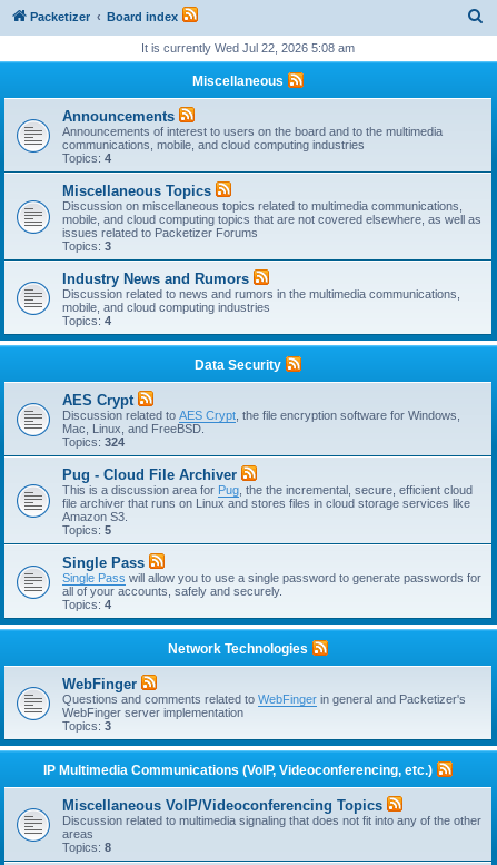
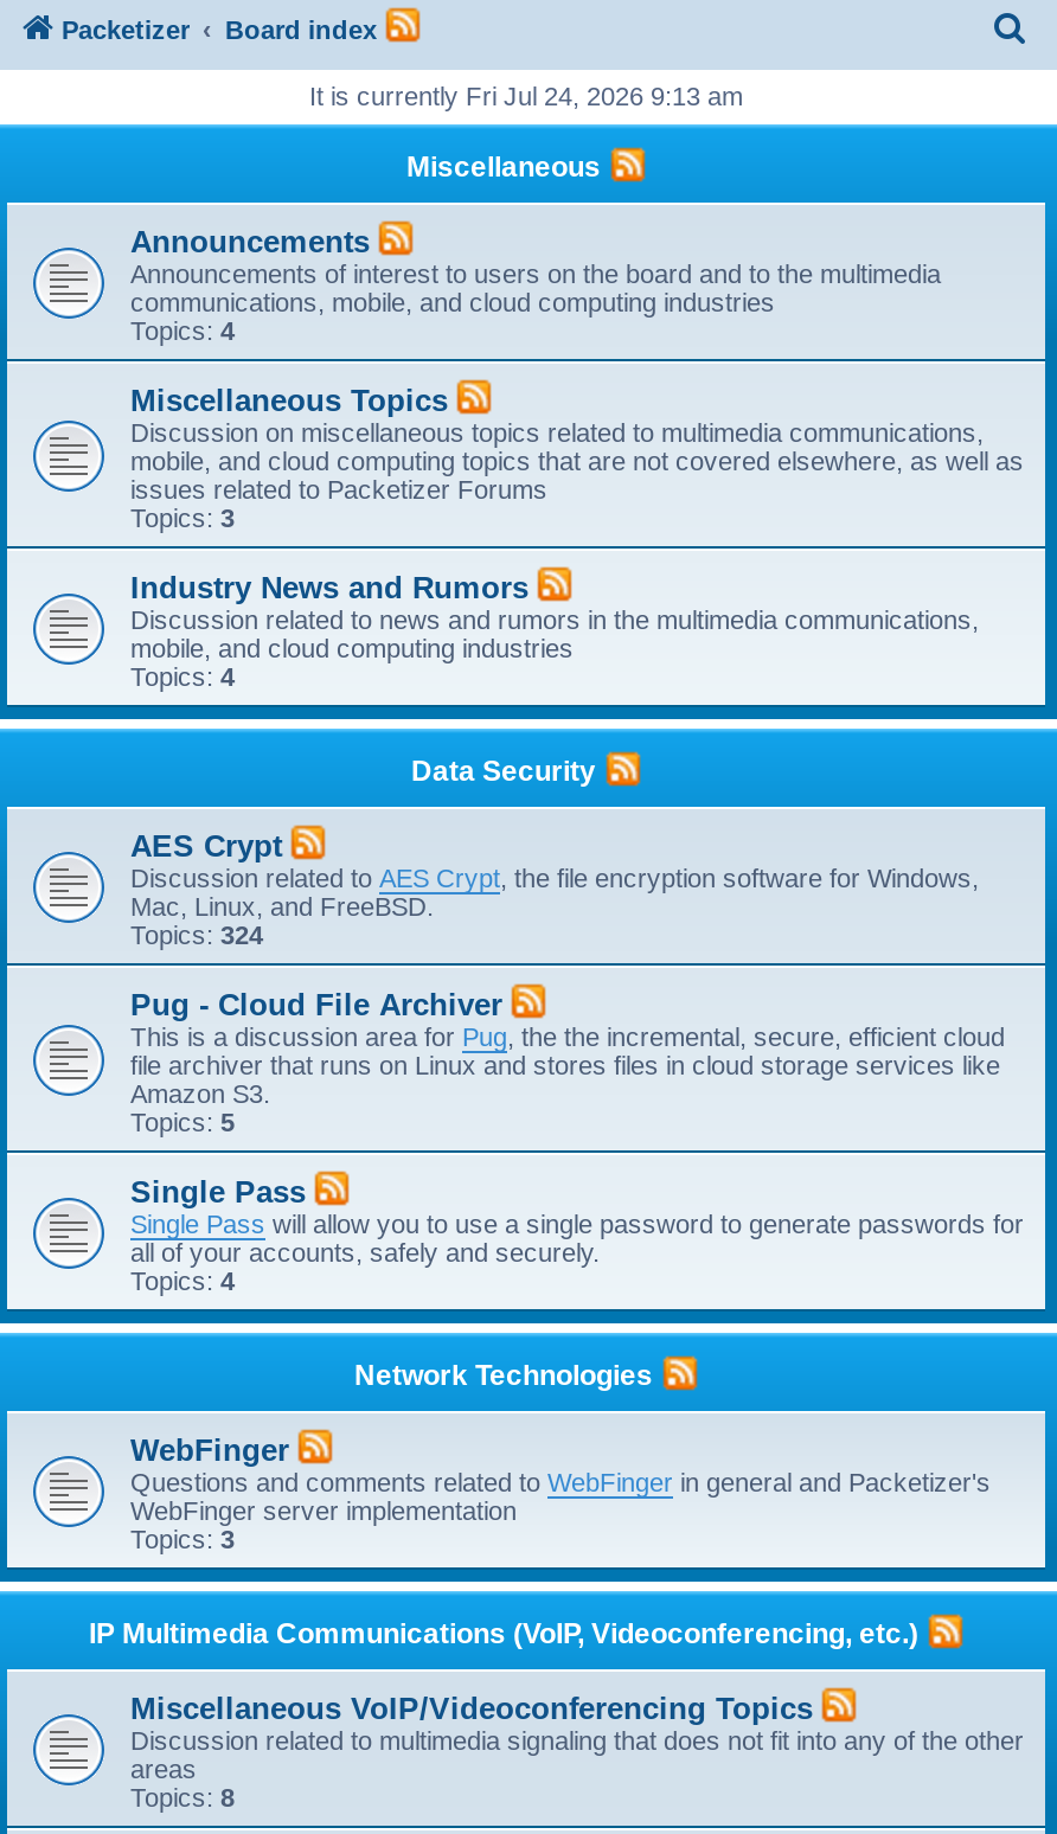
[141,41,355,55] It is currently Wed Jul 22, 2026 5:08 am -> [309,82,743,110] It is currently Fri Jul 24, 2026 9:13 am

